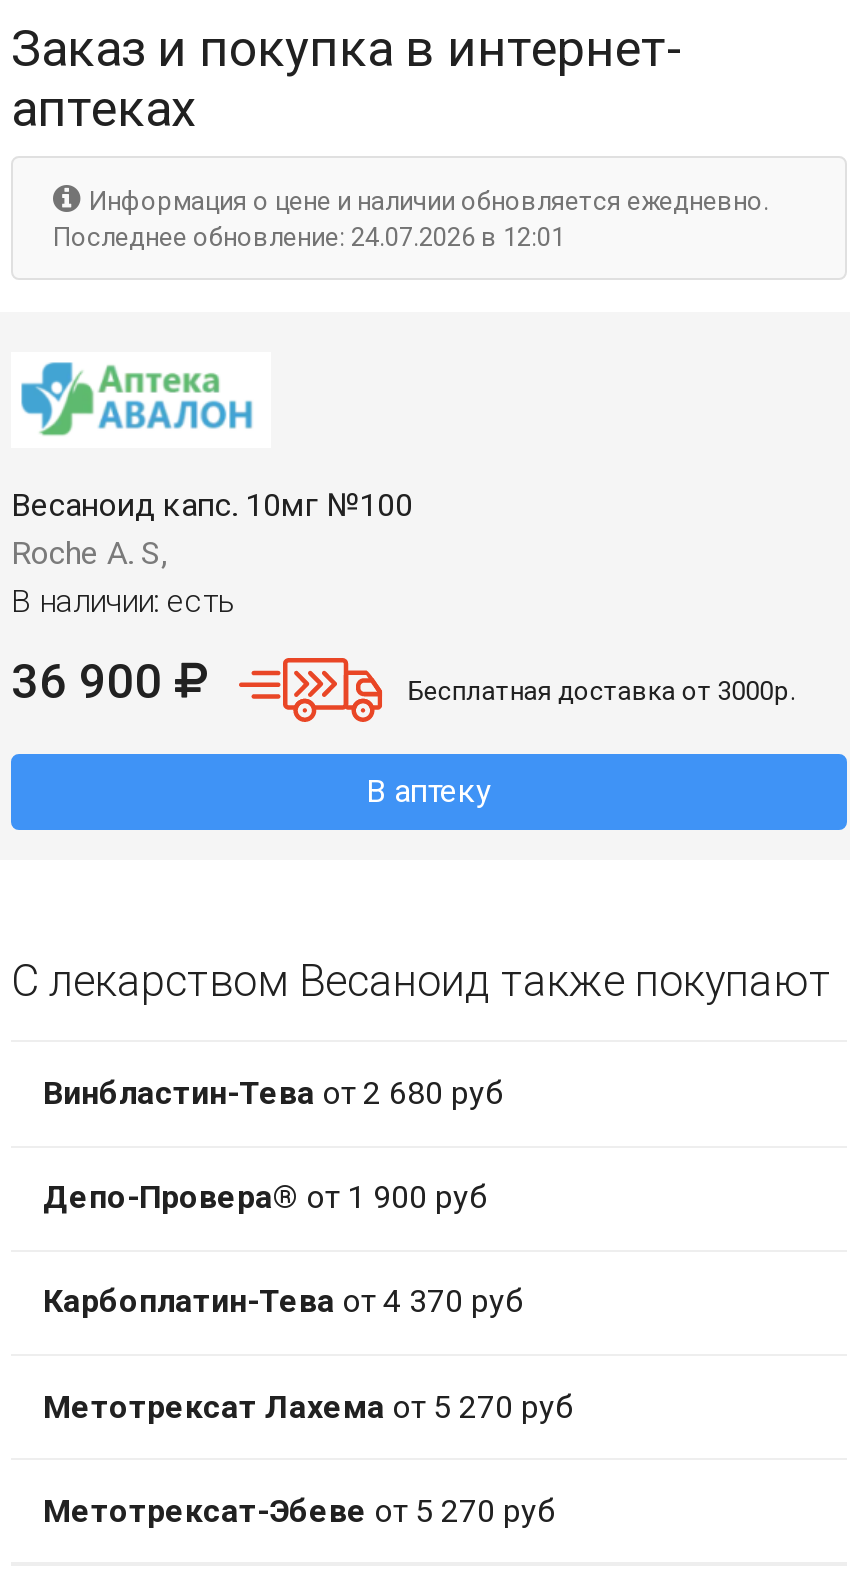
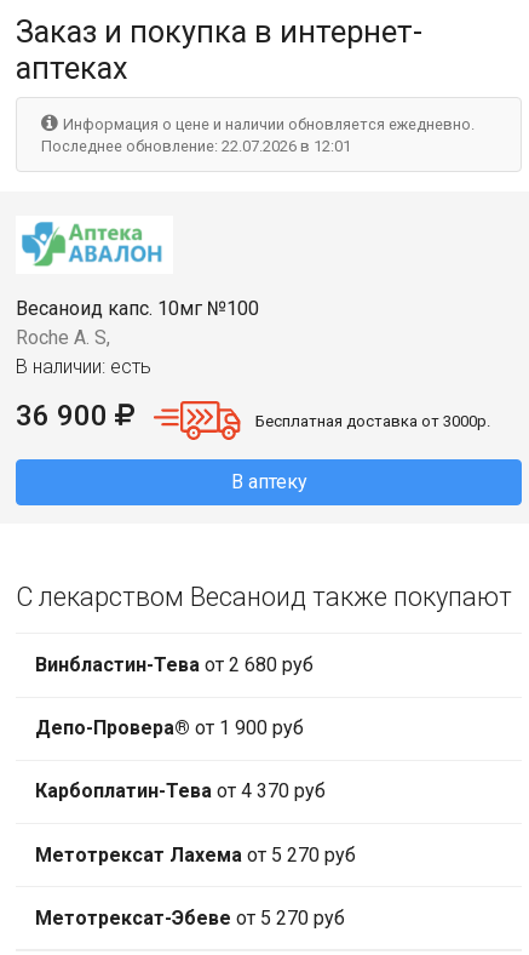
[53,222,565,252] Последнее обновление: 24.07.2026 в 12:01 -> [41,137,351,155] Последнее обновление: 22.07.2026 в 12:01

